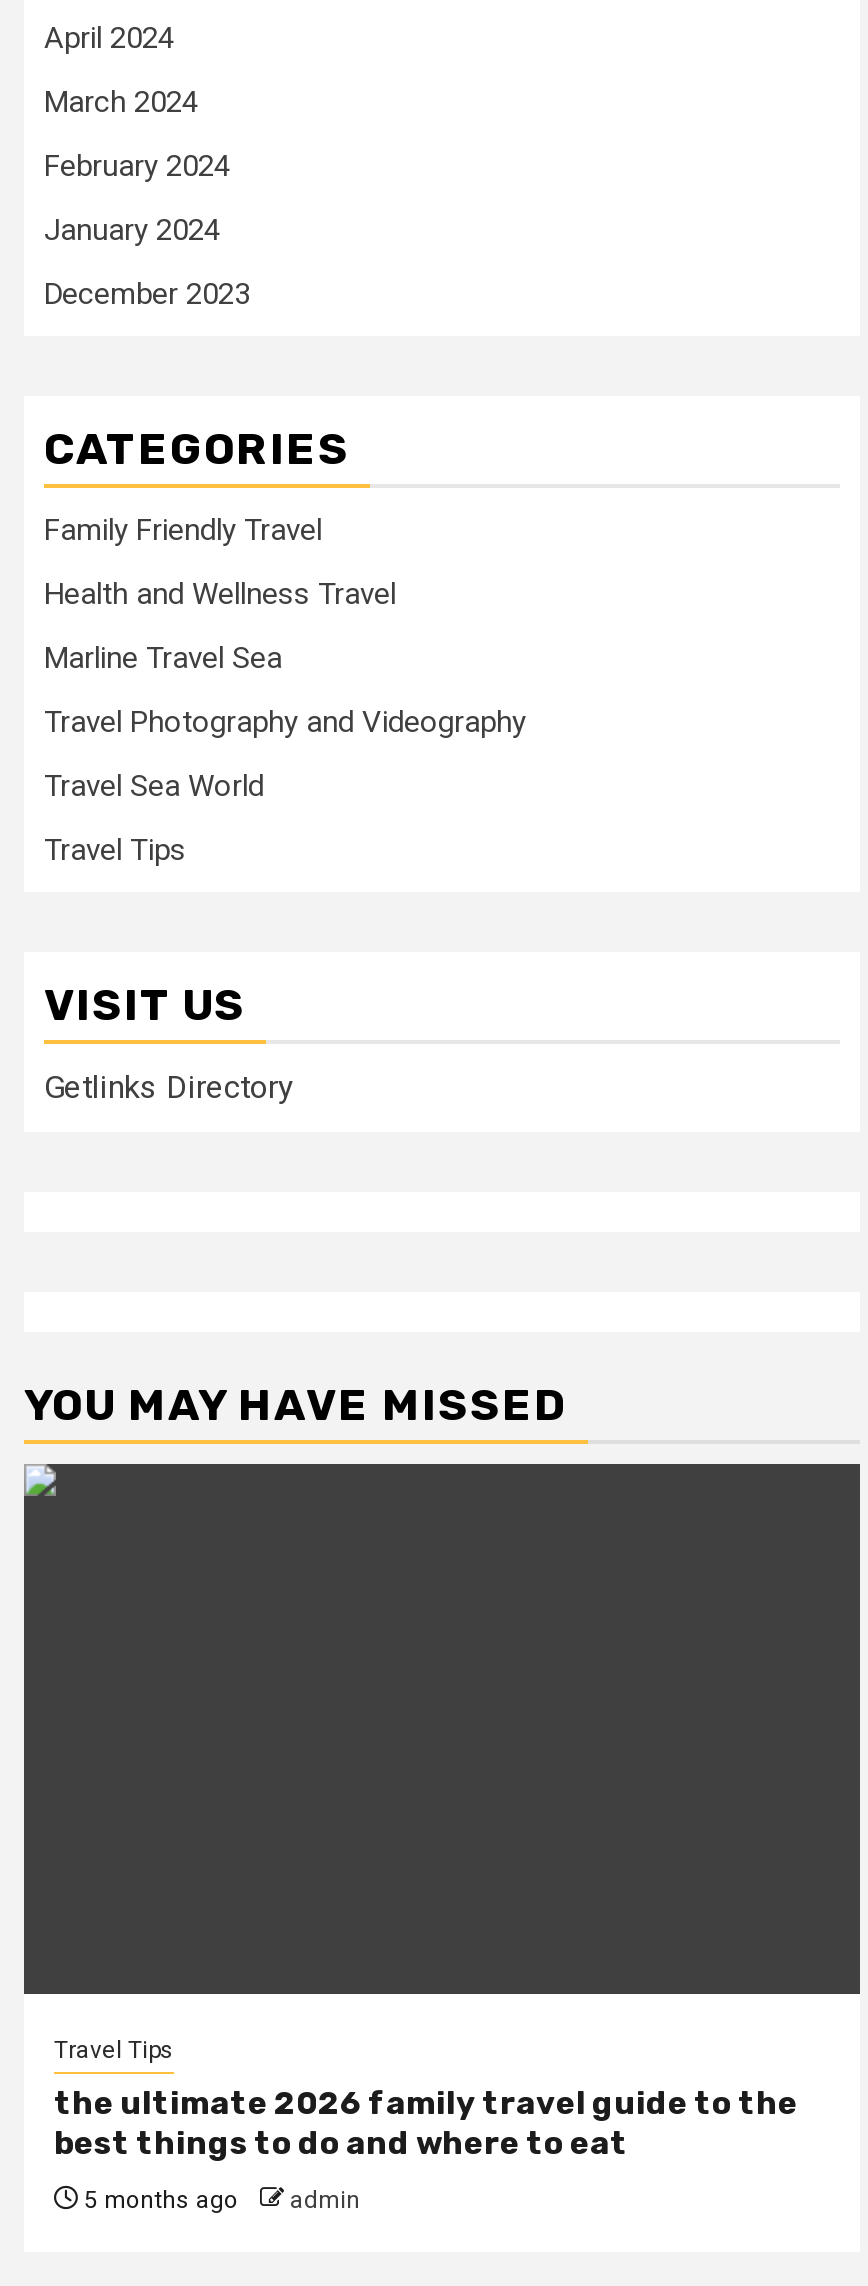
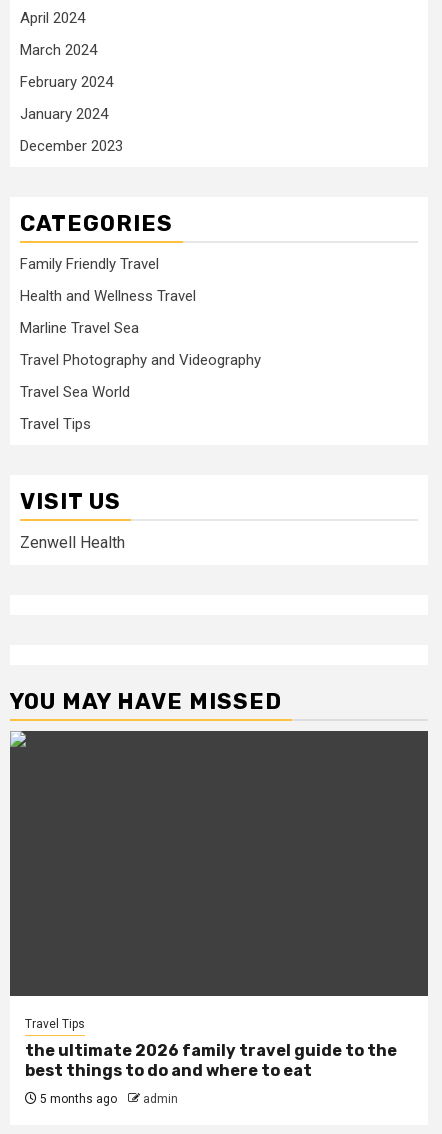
[44,1068,294,1106] Getlinks Directory -> [20,533,125,552] Zenwell Health

